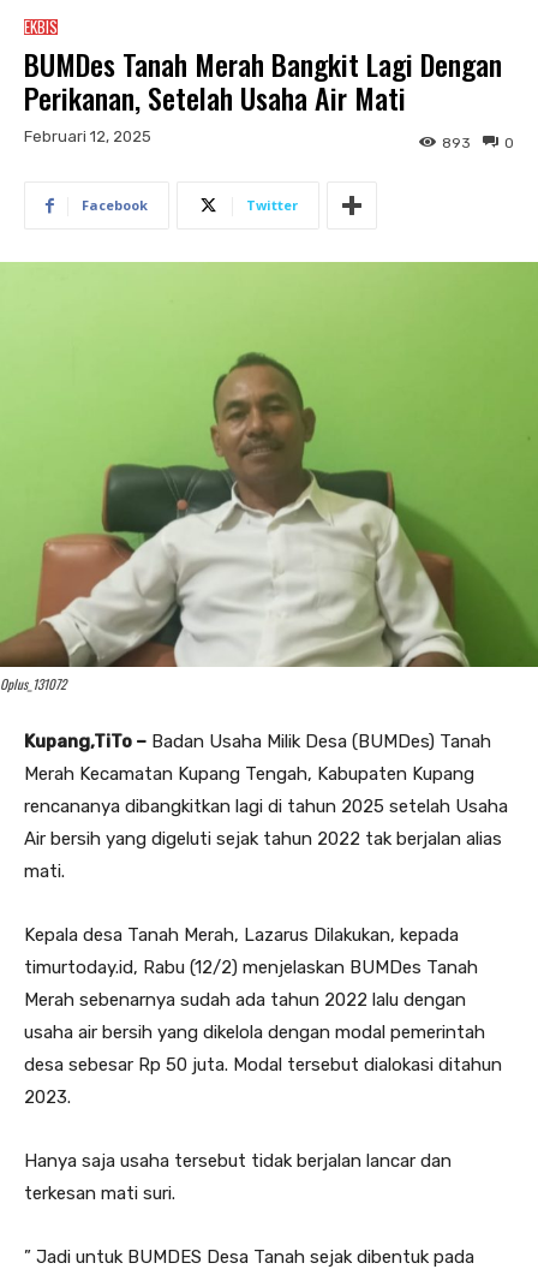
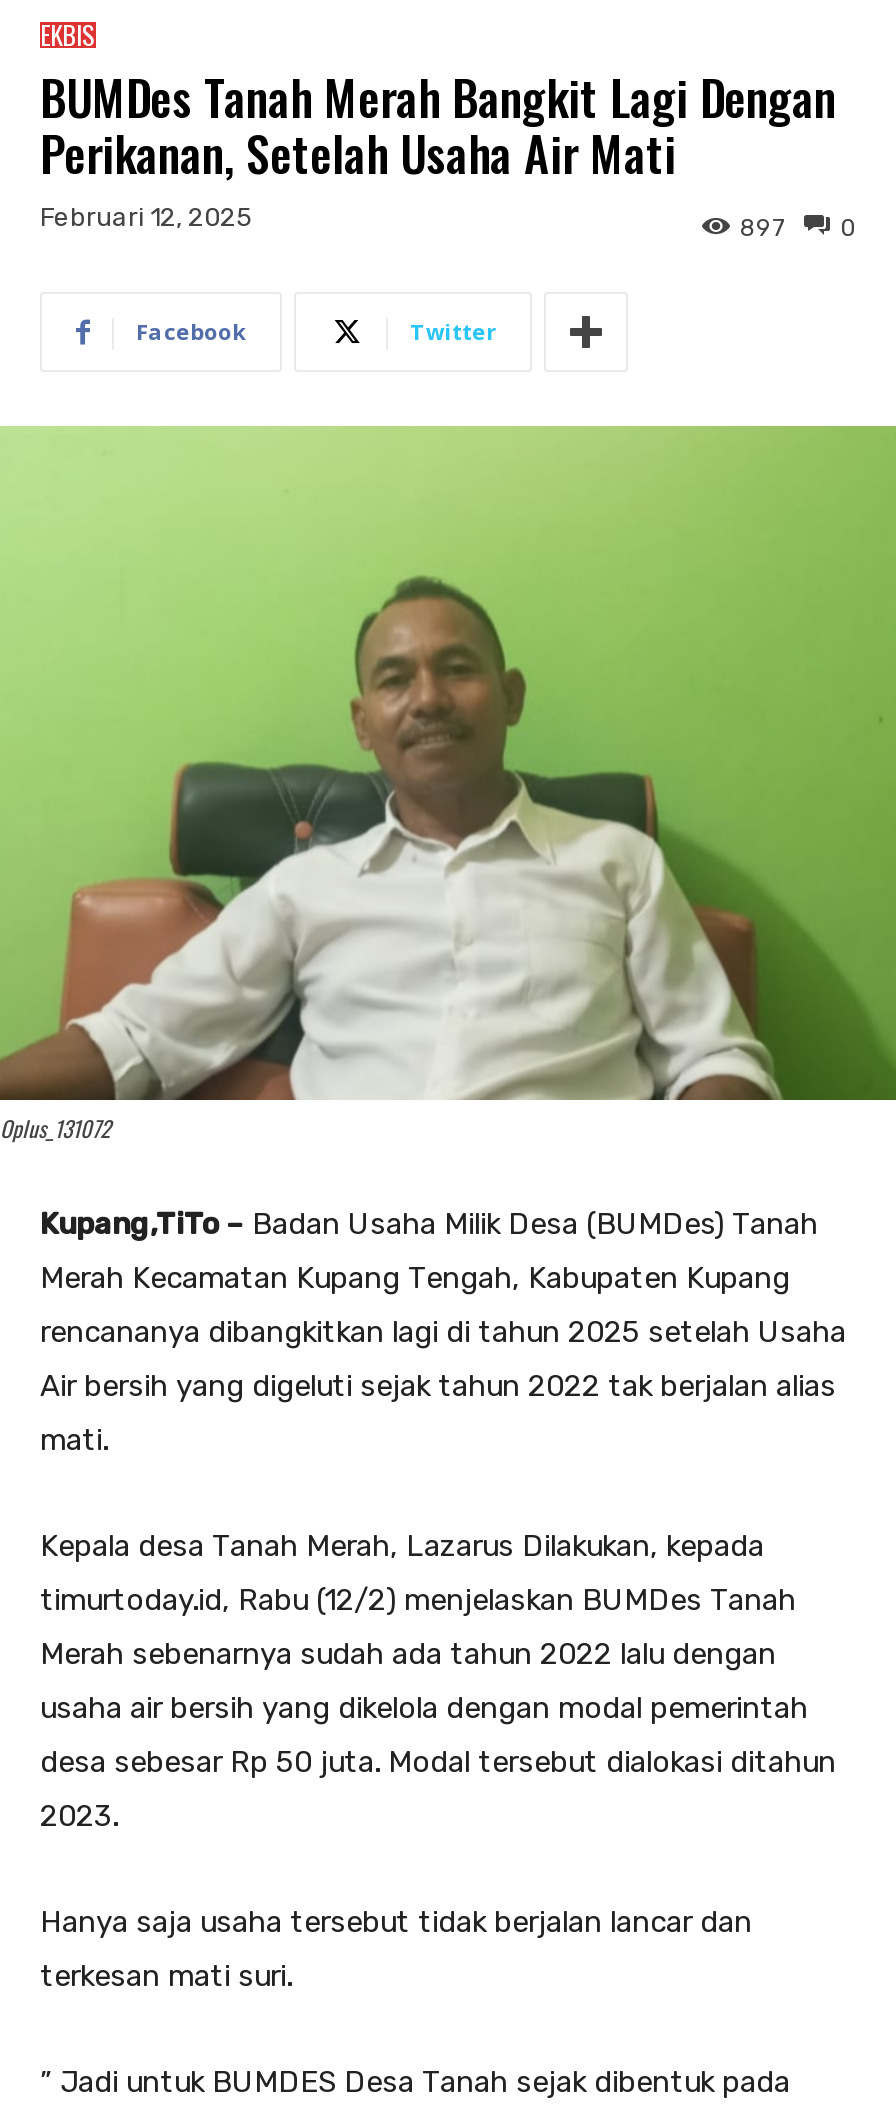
[442,134,514,151] 893 0 -> [740,214,856,242] 897 0

